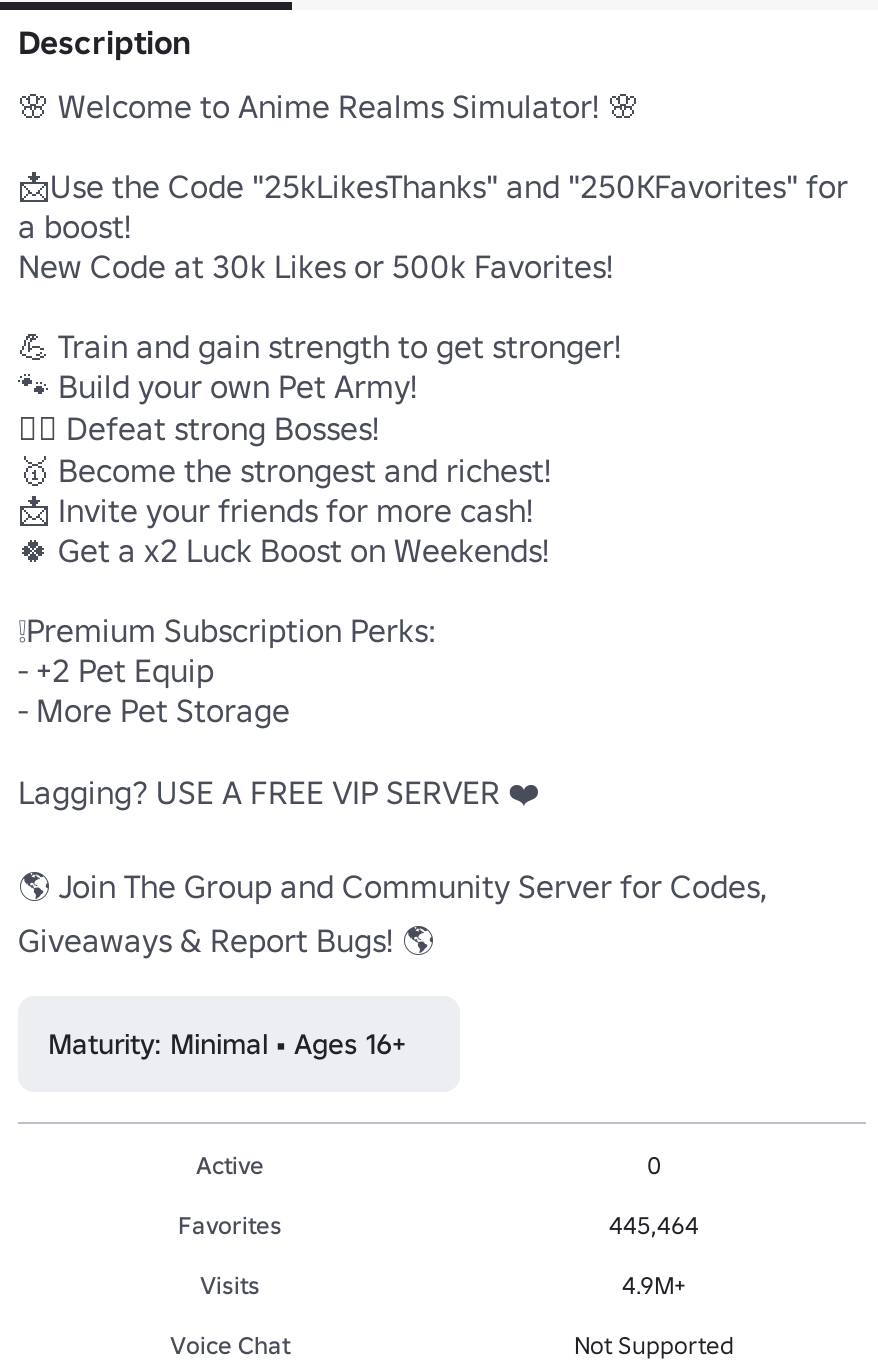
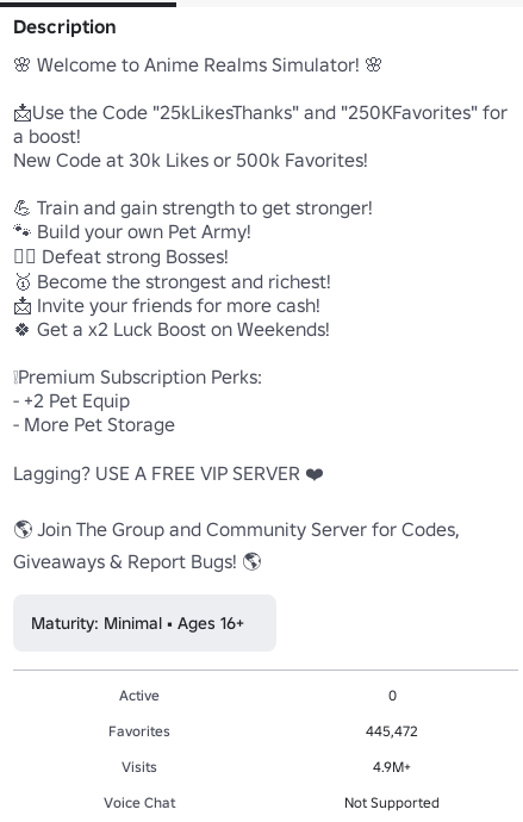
[609,1209,699,1239] 445,464 -> [366,721,418,739] 445,472

